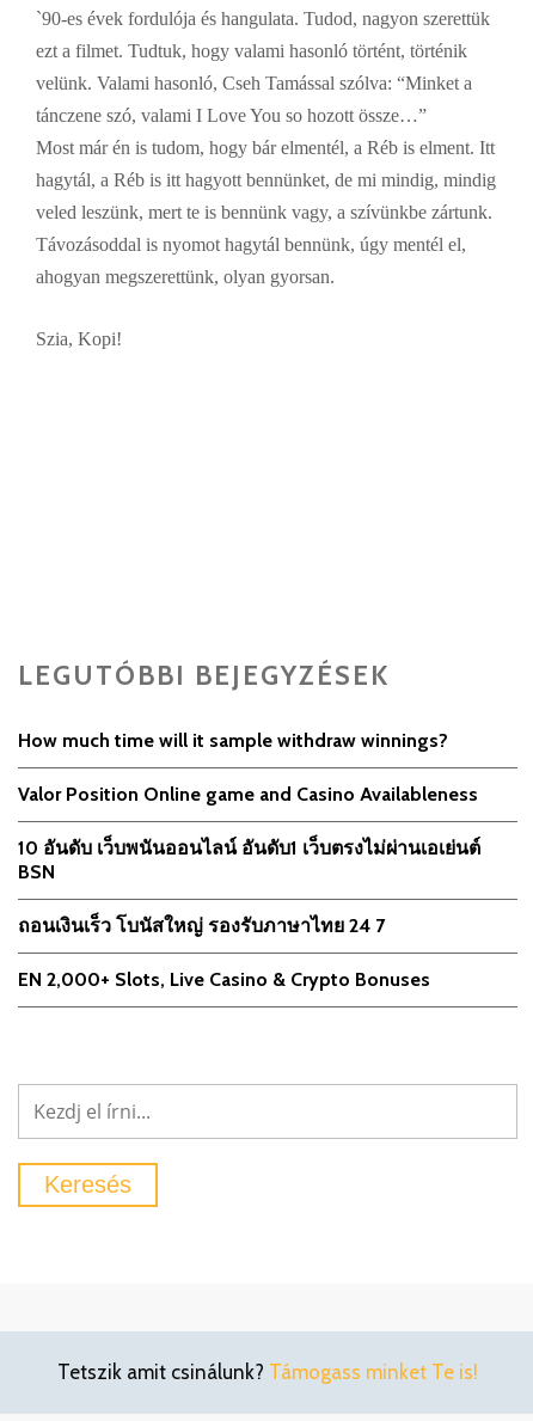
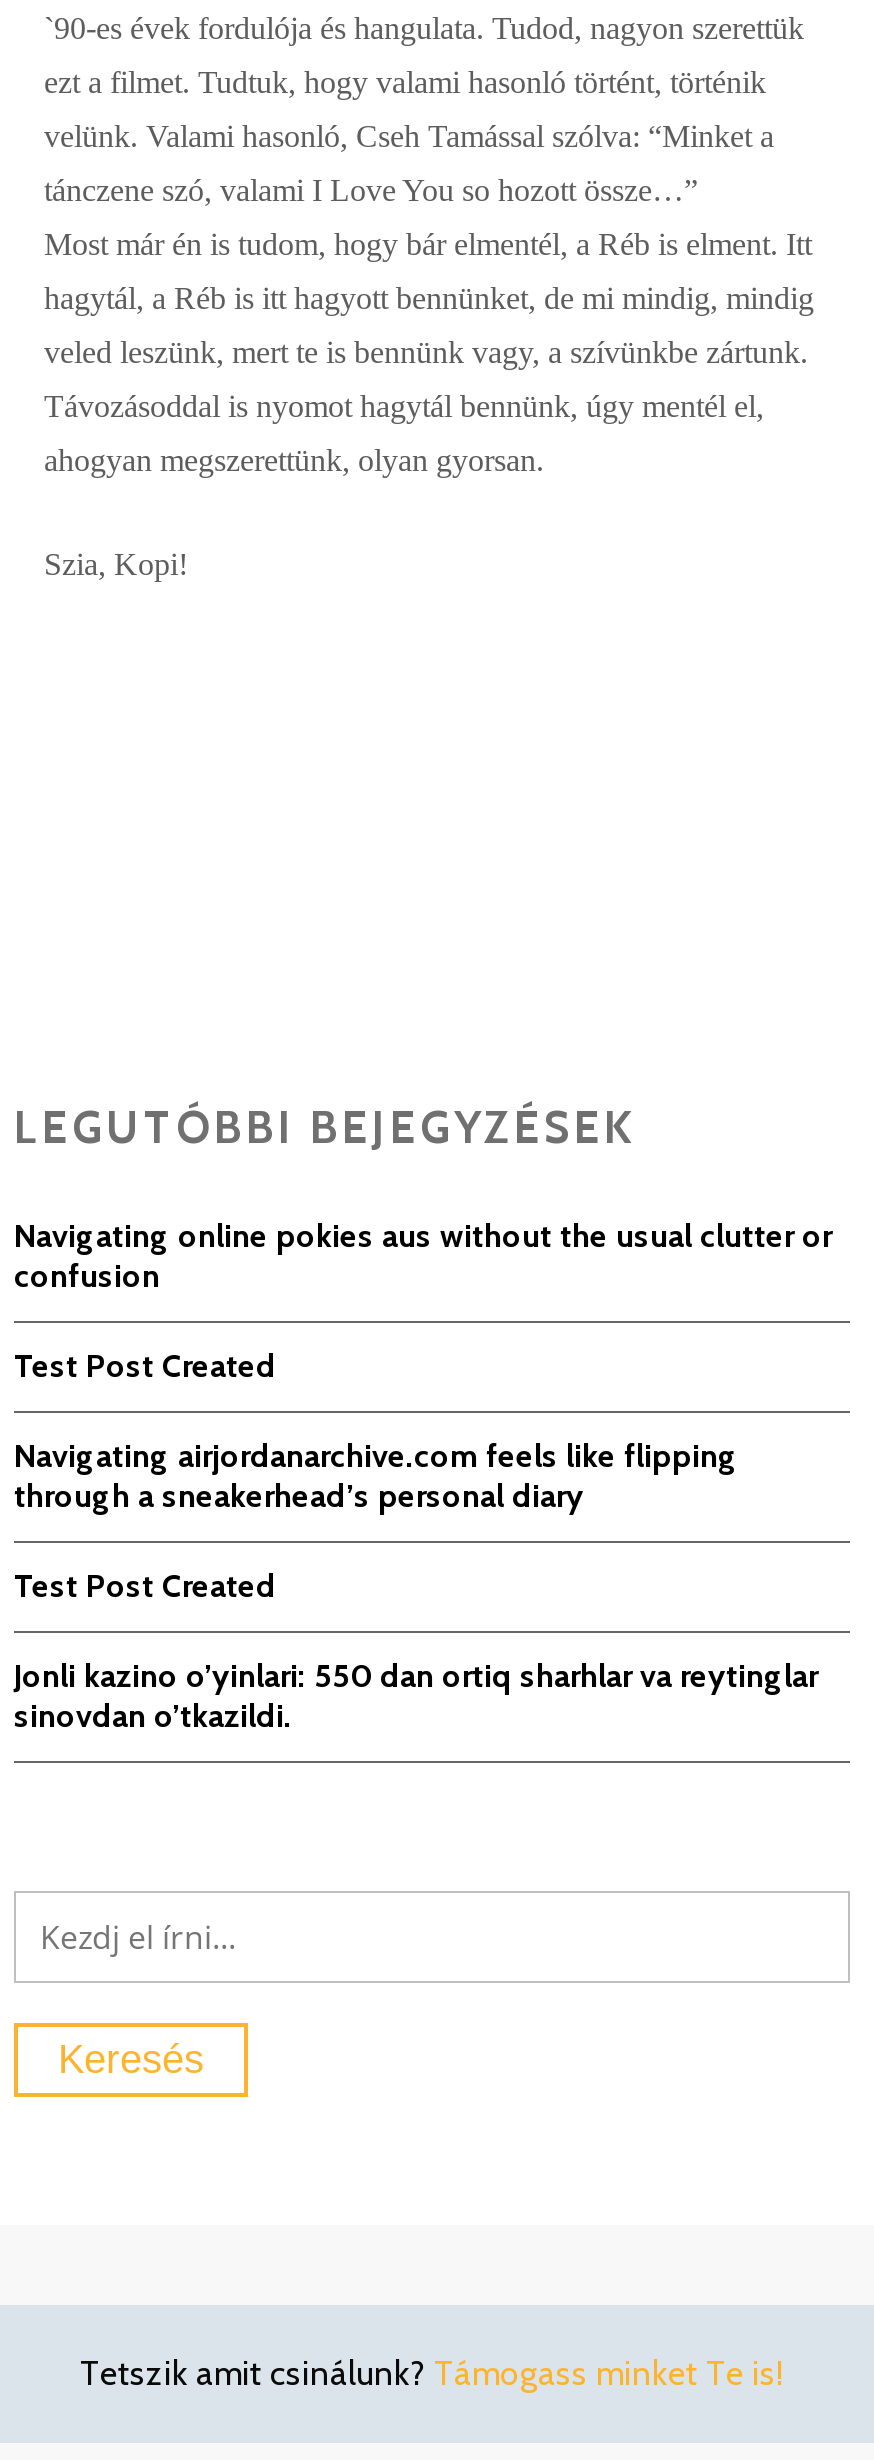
[18,729,448,752] How much time will it sample withdraw winnings? -> [14,1217,832,1295] Navigating online pokies aus without the usual clutter or | confusion
[18,783,478,806] Valor Position Online game and Casino Availableness -> [14,1347,276,1385] Test Post Created
[18,837,480,883] 10 อันดับ เว็บพนันออนไลน์ อันดับ1 เว็บตรงไม่ผ่านเอเย่นต์ | BSN -> [14,1437,738,1515] Navigating airjordanarchive.com feels like flipping | through a sneakerhead’s personal diary
[18,915,385,937] ถอนเงินเร็ว โบนัสใหญ่ รองรับภาษาไทย 24 7 -> [14,1567,276,1605] Test Post Created
[18,968,430,991] EN 2,000+ Slots, Live Casino & Crypto Bonuses -> [14,1657,818,1735] Jonli kazino o’yinlari: 550 dan ortiq sharhlar va reytinglar | sinovdan o’tkazildi.

